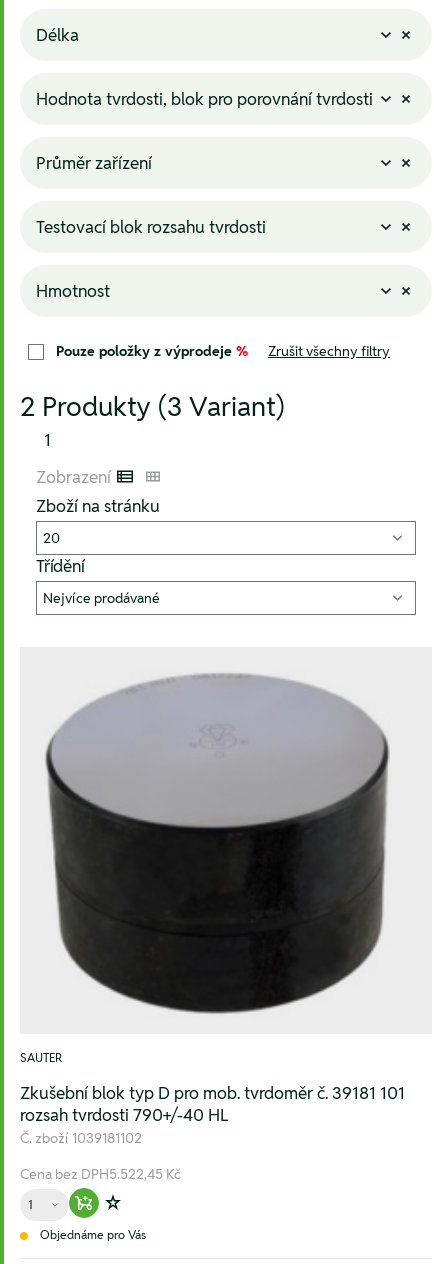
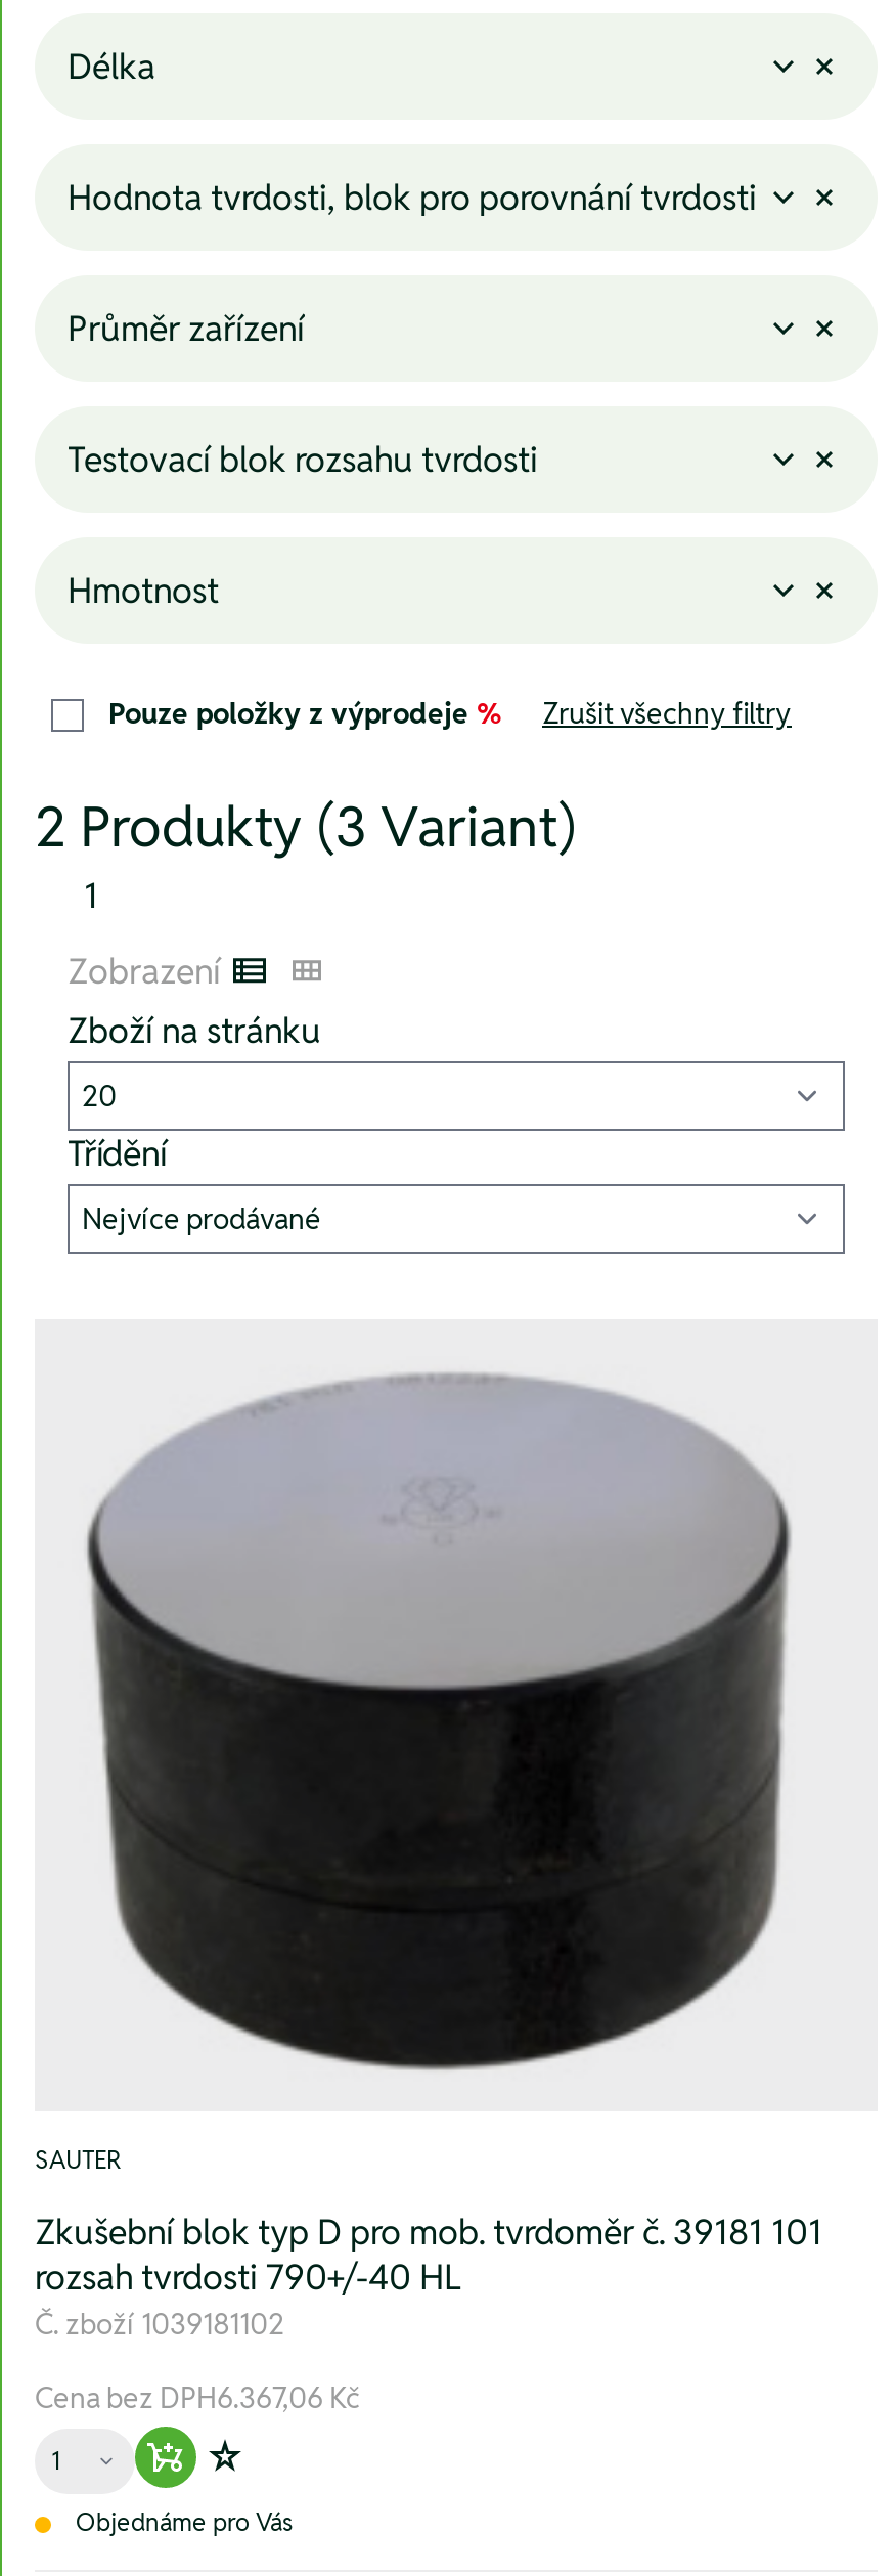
[20,1165,181,1183] Cena bez DPH5.522,45 Kč -> [35,2379,360,2416] Cena bez DPH6.367,06 Kč

